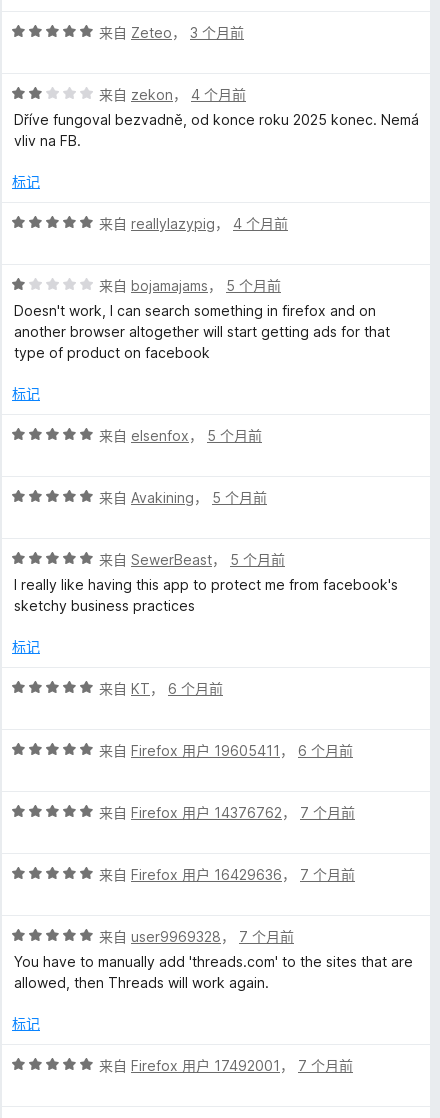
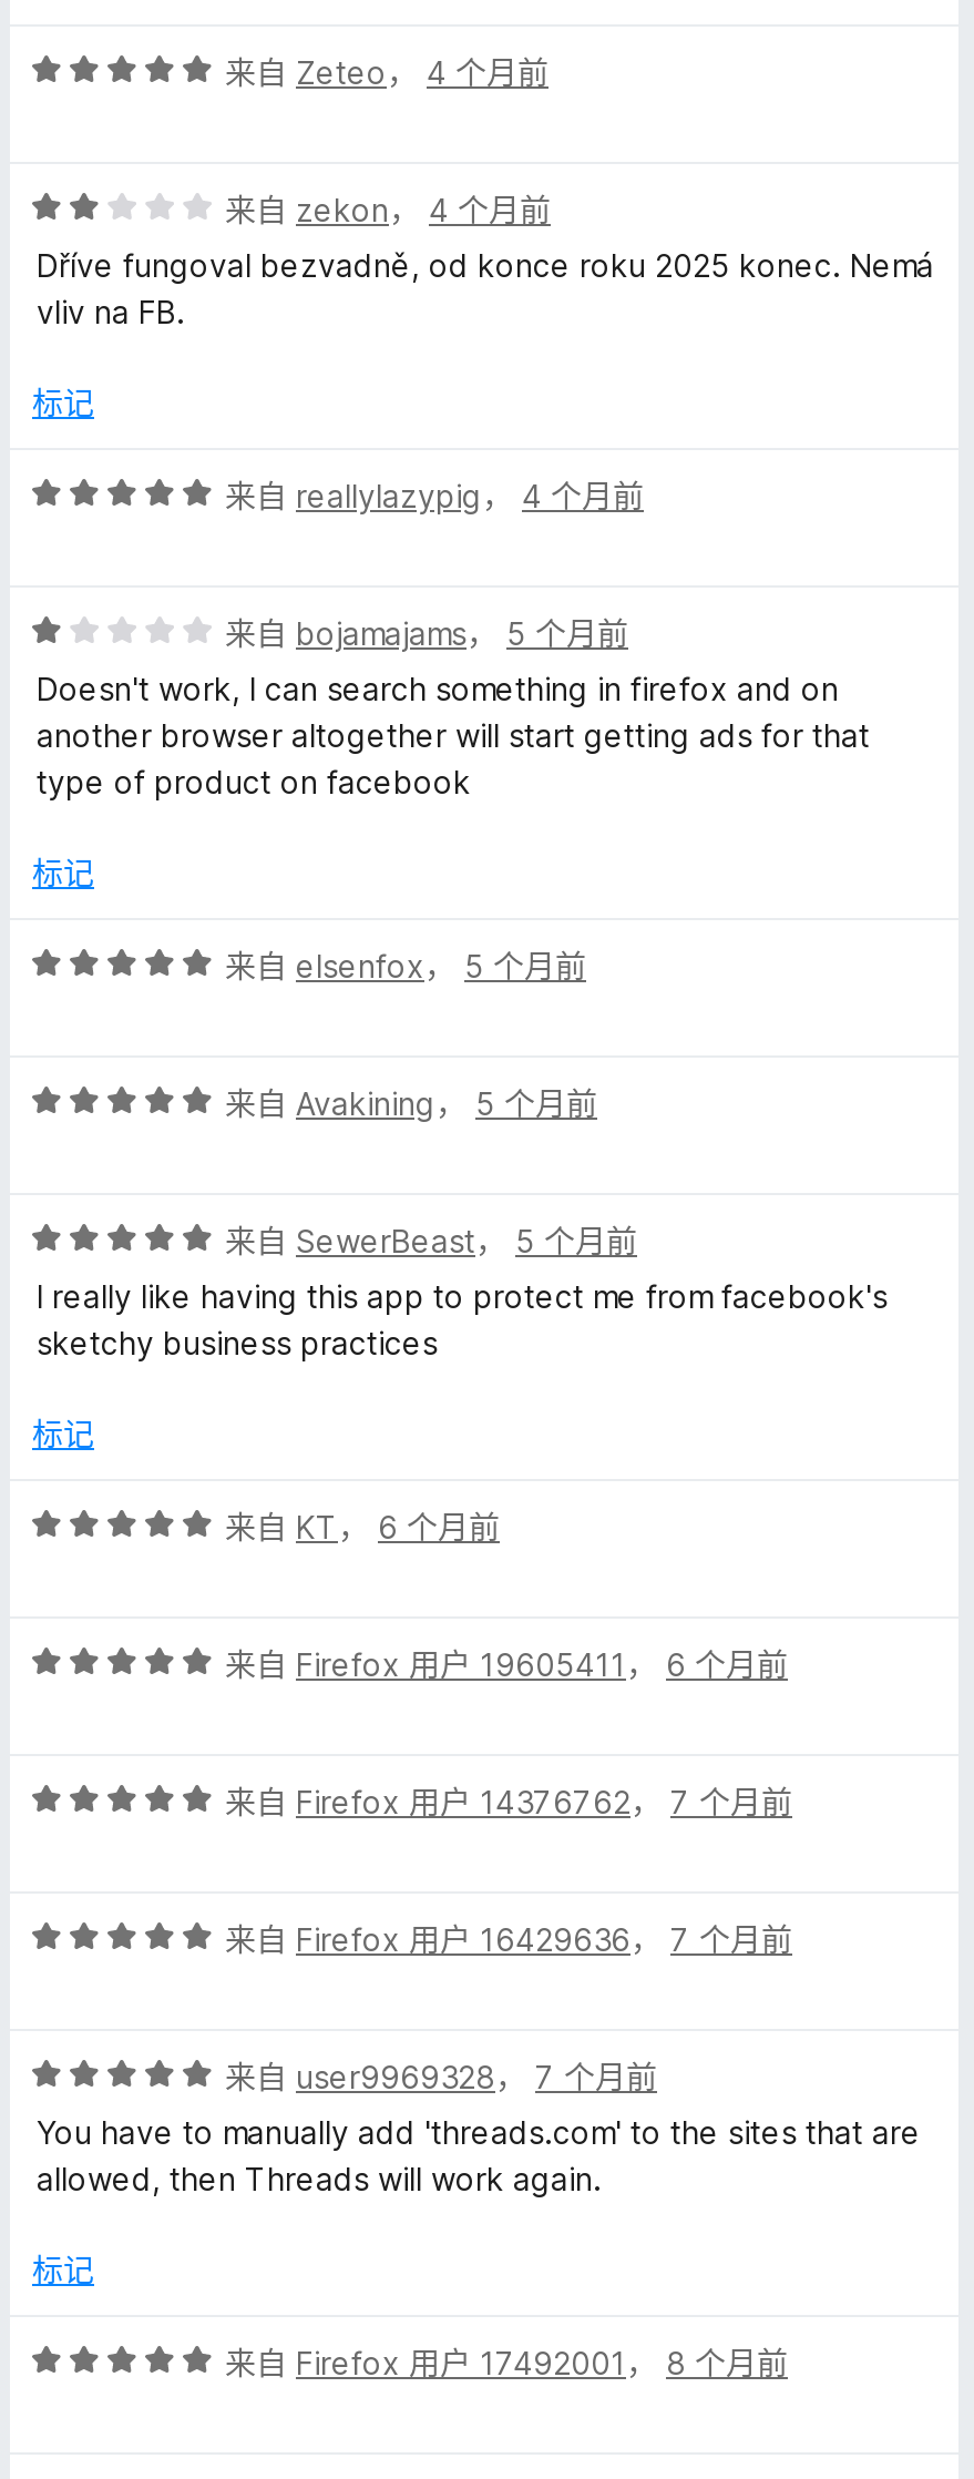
[99,24,244,41] 来自Zeteo，3 个月前 -> [225,53,548,91] 来自Zeteo，4 个月前
[99,1057,353,1074] 来自Firefox 用户 17492001，7 个月前 -> [225,2344,788,2381] 来自Firefox 用户 17492001，8 个月前

